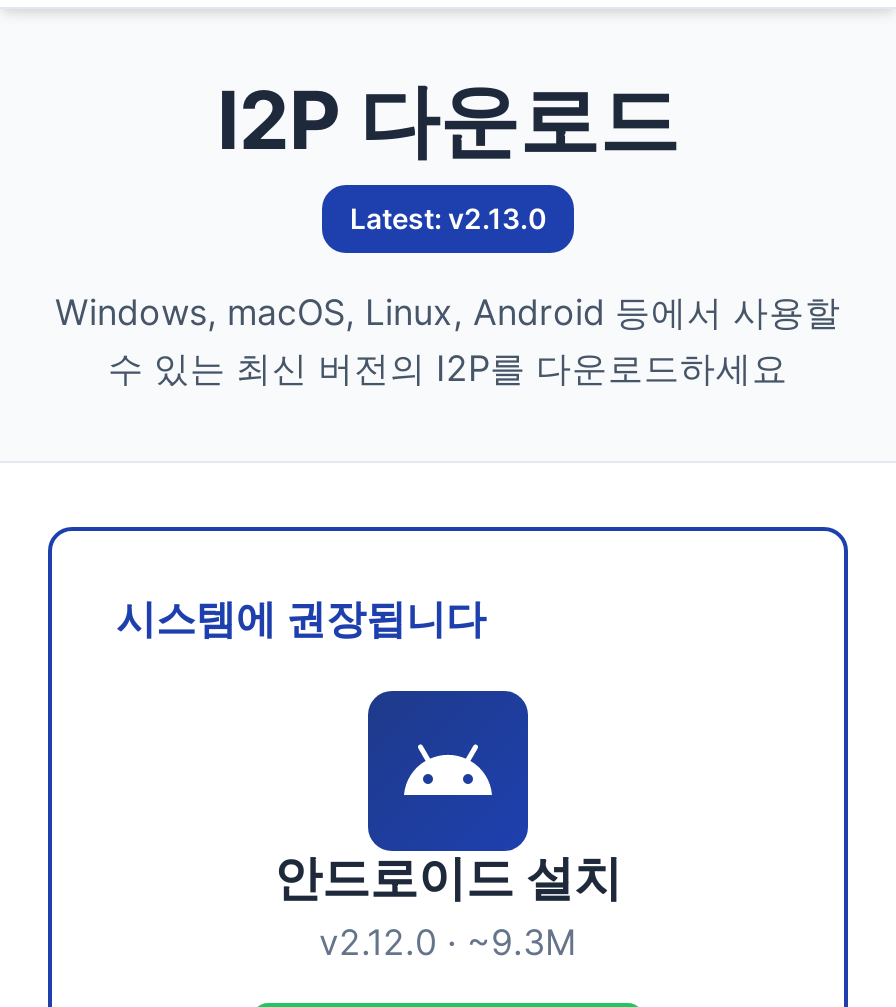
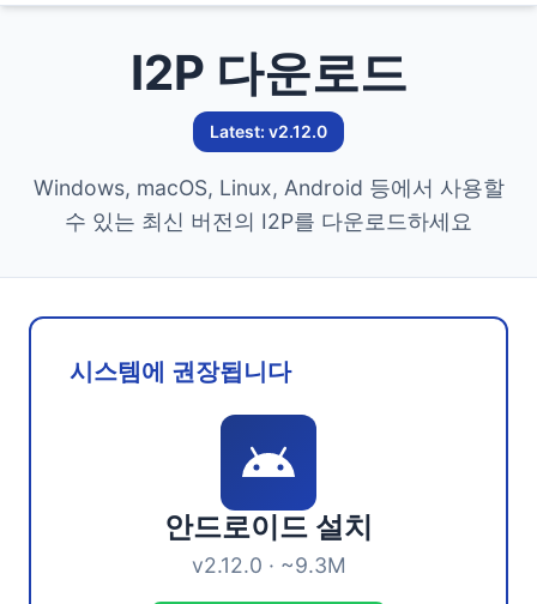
[350,201,546,235] Latest: v2.13.0 -> [210,121,327,141] Latest: v2.12.0

